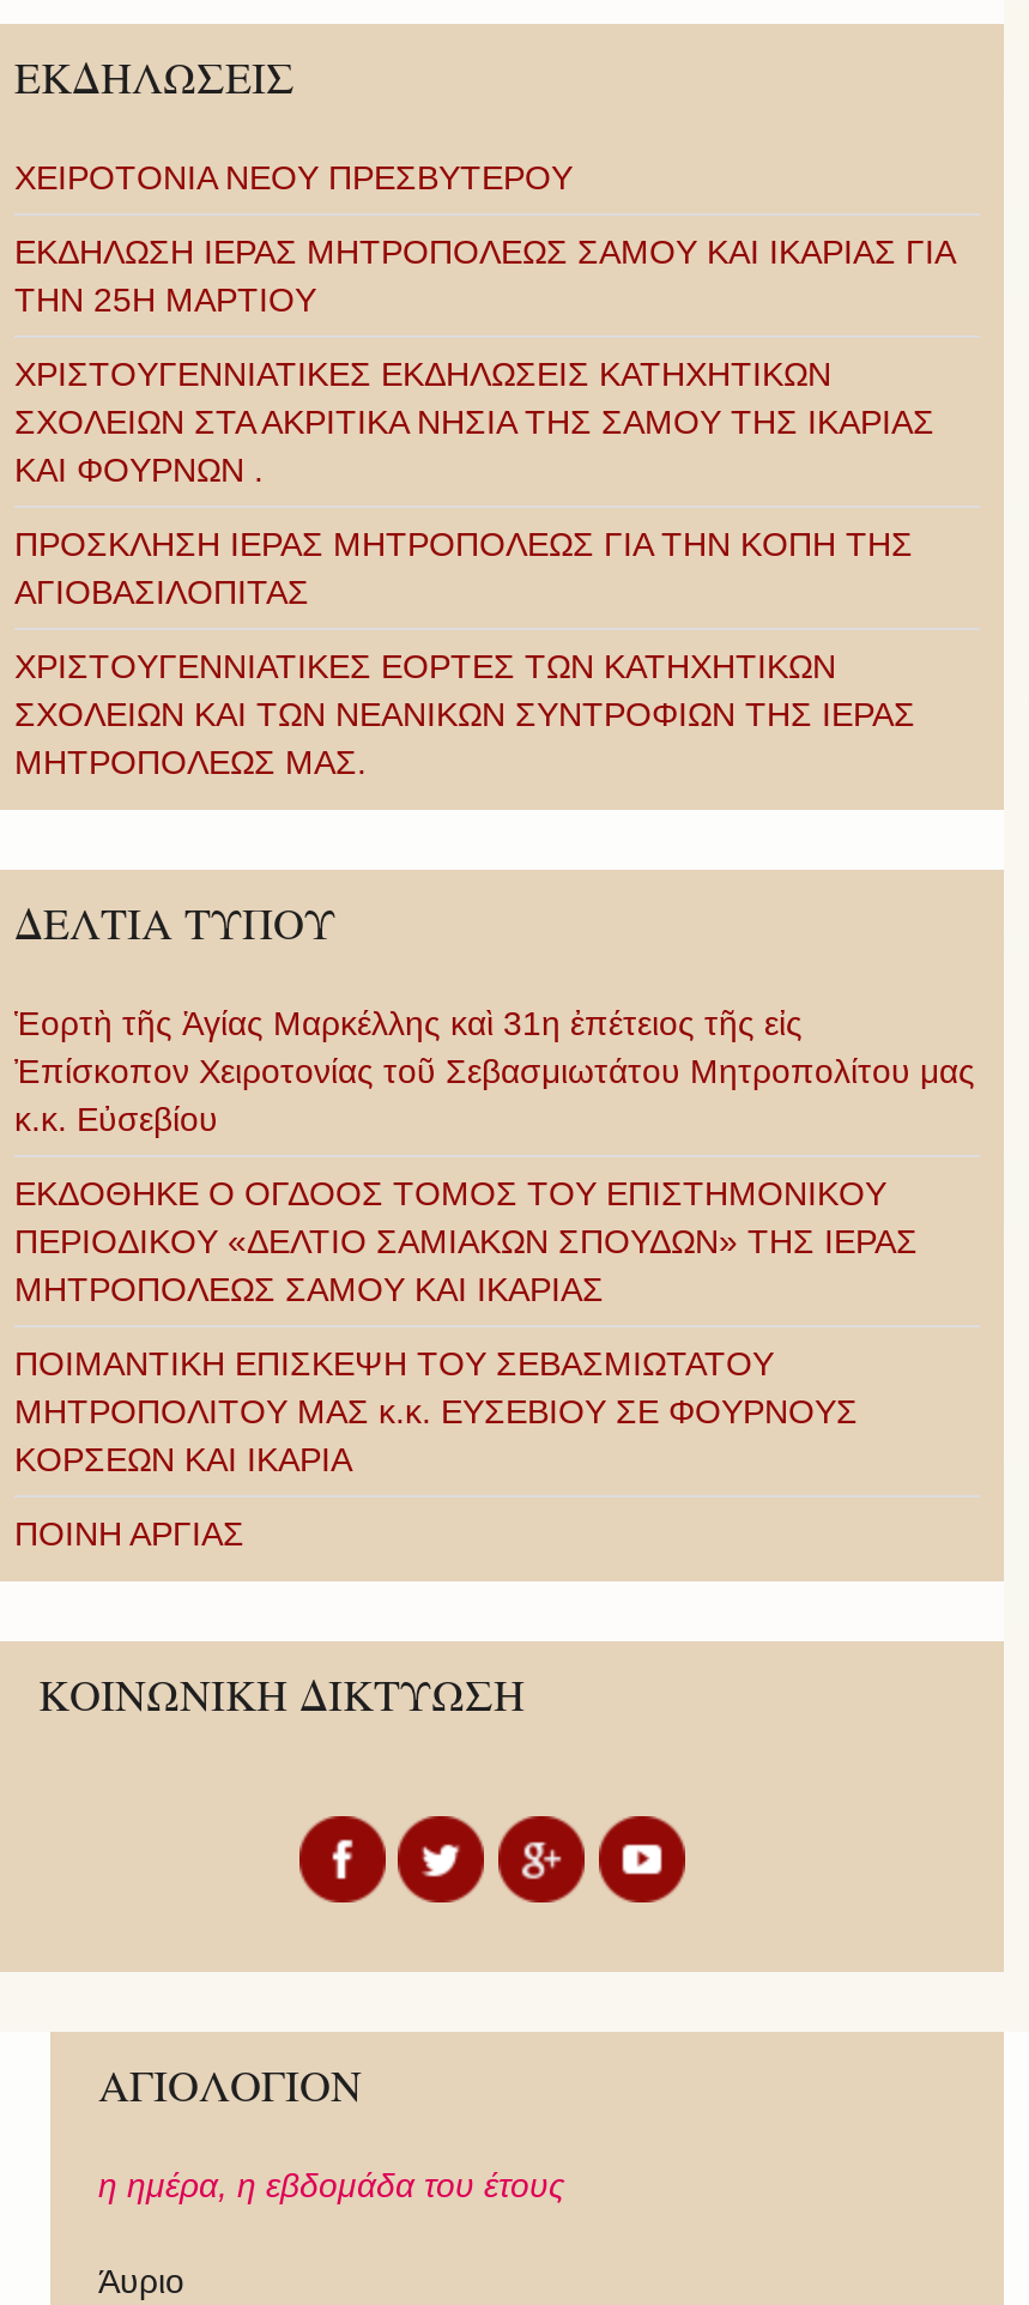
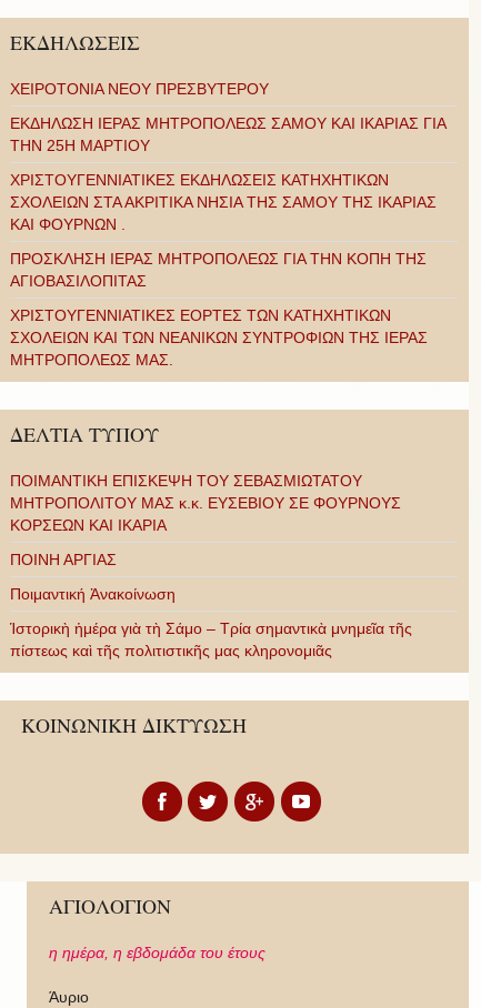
[14,1003,975,1307] Ἑορτὴ τῆς Ἁγίας Μαρκέλλης καὶ 31η ἐπέτειος τῆς εἰς | Ἐπίσκοπον Χειροτονίας τοῦ Σεβασμιωτάτου Μητροπολίτου μας | κ.κ. Εὐσεβίου | ΕΚΔΟΘΗΚΕ Ο ΟΓΔΟΟΣ ΤΟΜΟΣ ΤΟΥ ΕΠΙΣΤΗΜΟΝΙΚΟΥ | ΠΕΡΙΟΔΙΚΟΥ «ΔΕΛΤΙΟ ΣΑΜΙΑΚΩΝ ΣΠΟΥΔΩΝ» ΤΗΣ ΙΕΡΑΣ | ΜΗΤΡΟΠΟΛΕΩΣ ΣΑΜΟΥ ΚΑΙ ΙΚΑΡΙΑΣ -> none
moved [14,1343,858,1552] -> [10,471,401,568]: ΠΟΙΜΑΝΤΙΚΗ ΕΠΙΣΚΕΨΗ ΤΟΥ ΣΕΒΑΣΜΙΩΤΑΤΟΥ | ΜΗΤΡΟΠΟΛΙΤΟΥ ΜΑΣ κ.κ. ΕΥΣΕΒΙΟΥ ΣΕ ΦΟΥΡΝΟΥΣ | ΚΟΡΣΕΩΝ ΚΑΙ ΙΚΑΡΙΑ | ΠΟΙΝΗ ΑΡΓΙΑΣ
none -> [10,585,412,659] Ποιμαντική Ἀνακοίνωση | Ἱστορικὴ ἡμέρα γιὰ τὴ Σάμο – Τρία σημαντικὰ μνημεῖα τῆς | πίστεως καὶ τῆς πολιτιστικῆς μας κληρονομιᾶς

